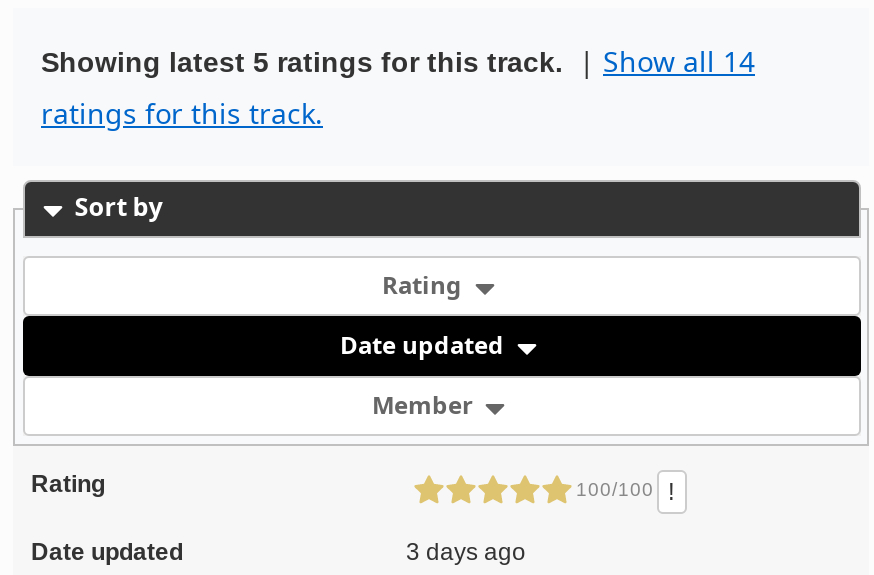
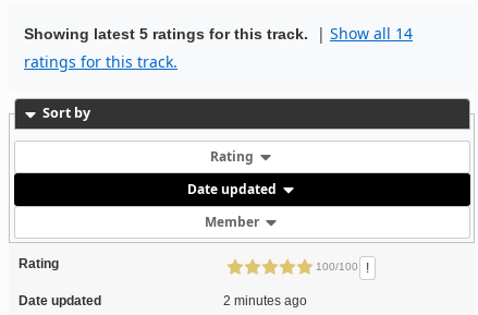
[406,538,526,566] 3 days ago -> [223,293,307,309] 2 minutes ago

